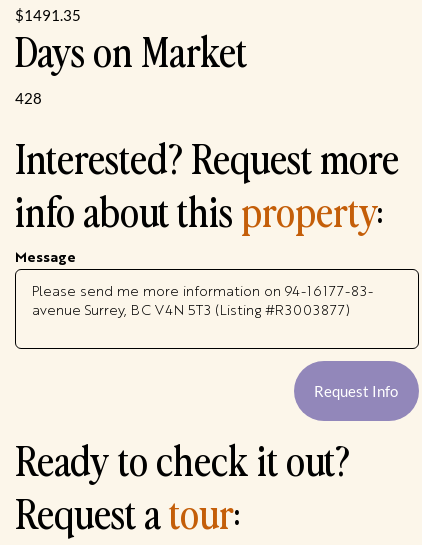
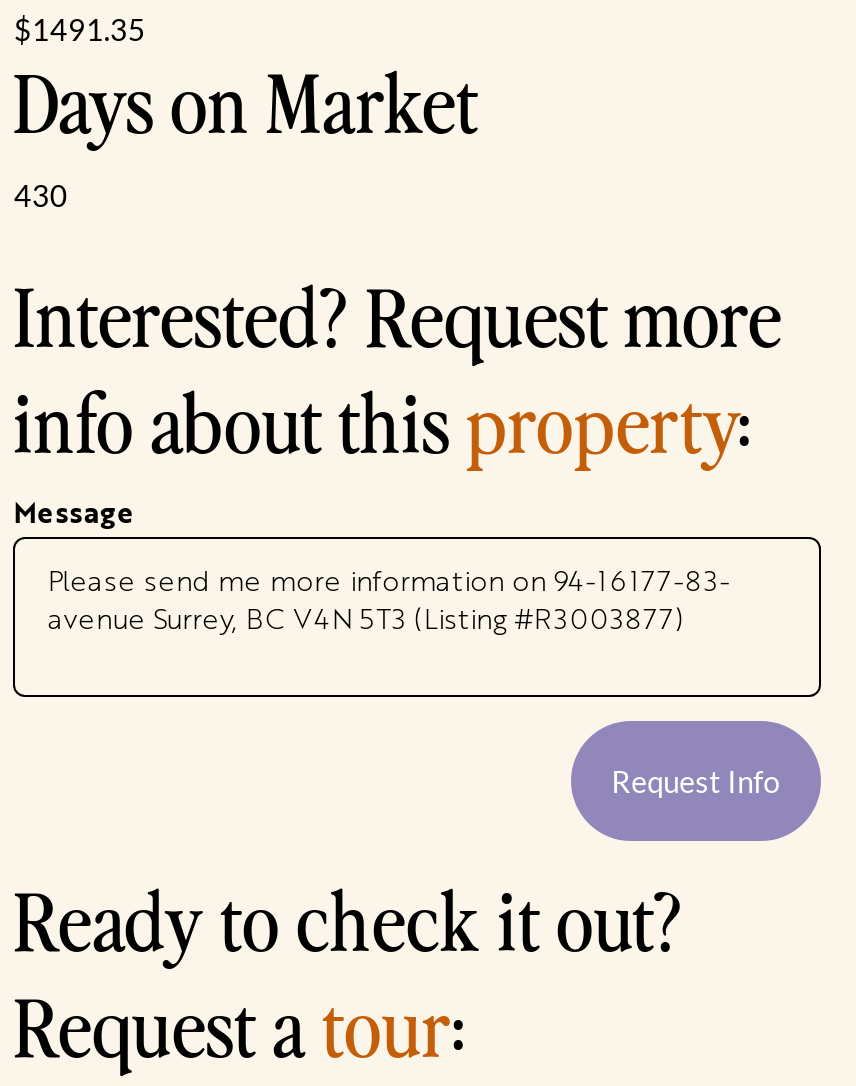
[15,89,42,107] 428 -> [14,177,68,213] 430

